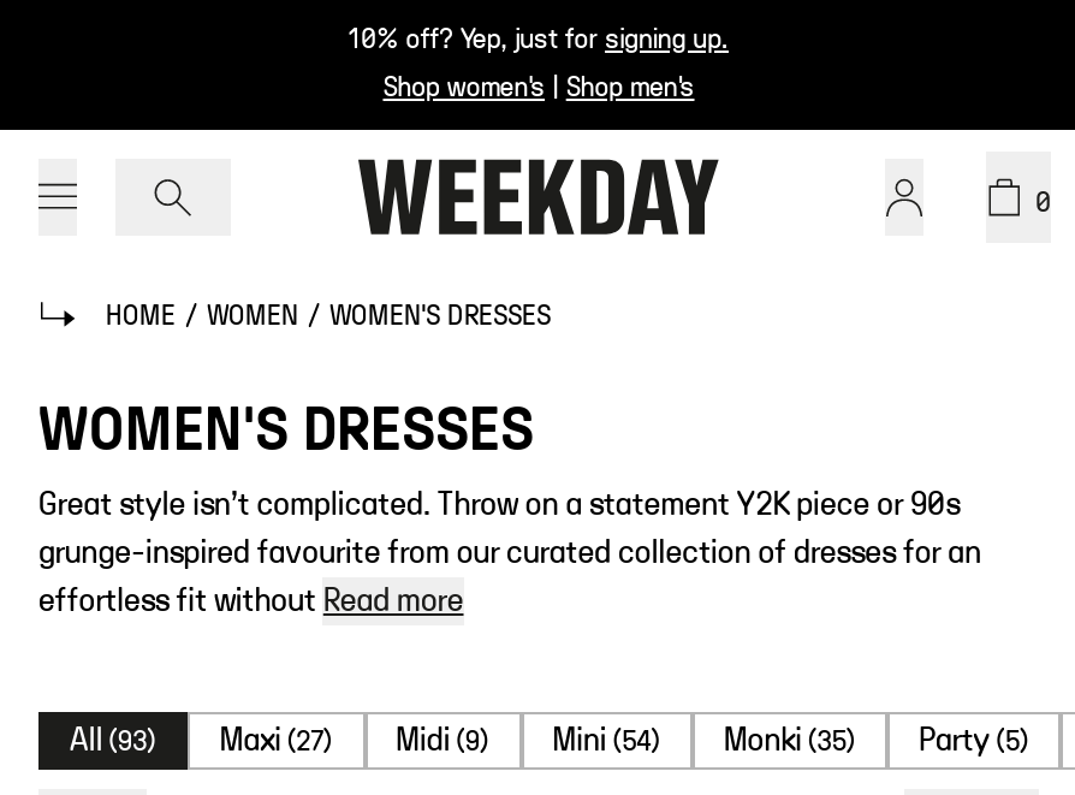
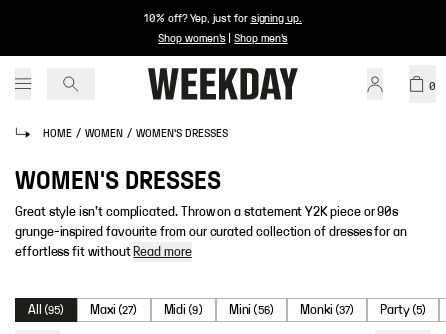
[70,724,157,758] All (93) -> [28,303,64,317] All (95)
[552,724,661,758] Mini (54) -> [229,303,274,317] Mini (56)
[724,724,856,758] Monki (35) -> [300,303,354,317] Monki (37)

